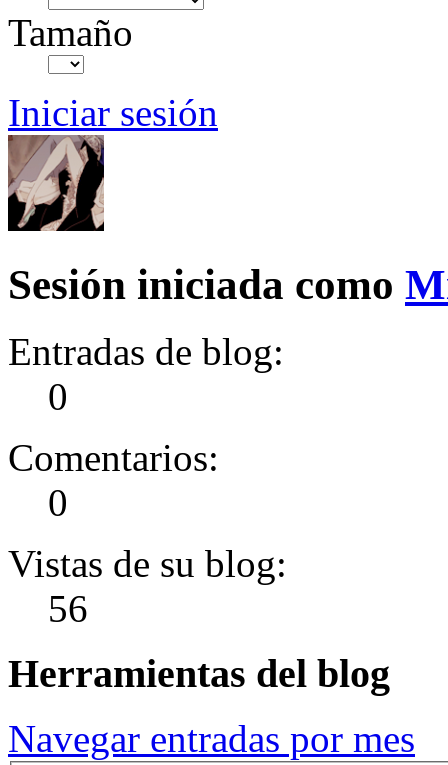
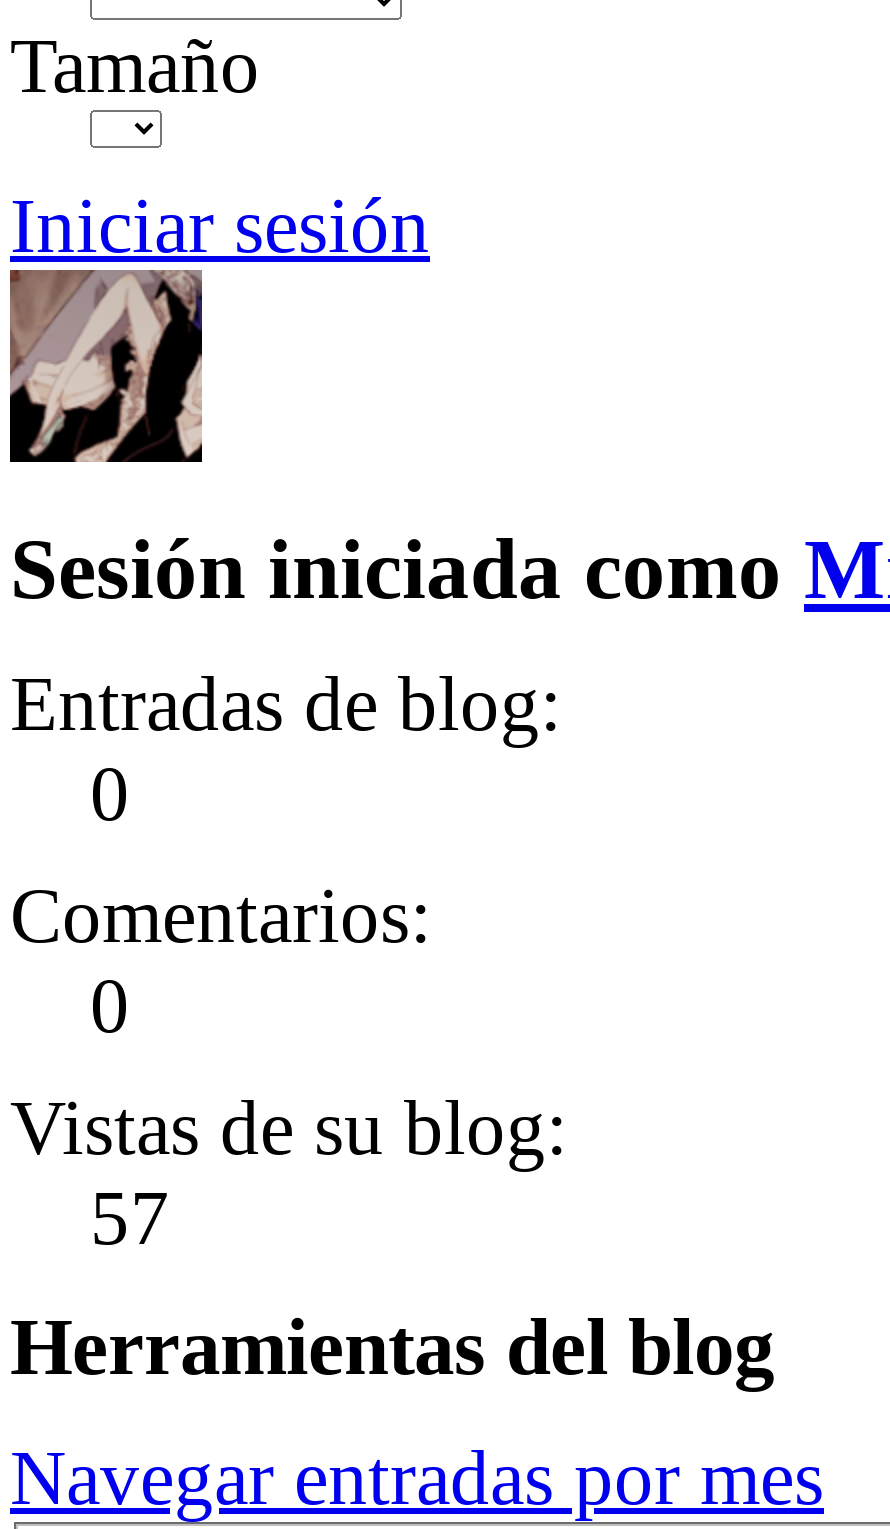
[48,587,88,630] 56 -> [90,1175,170,1261] 57

